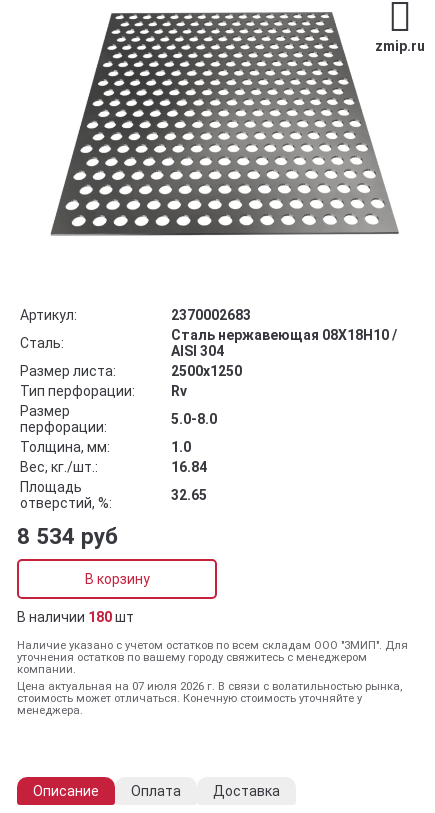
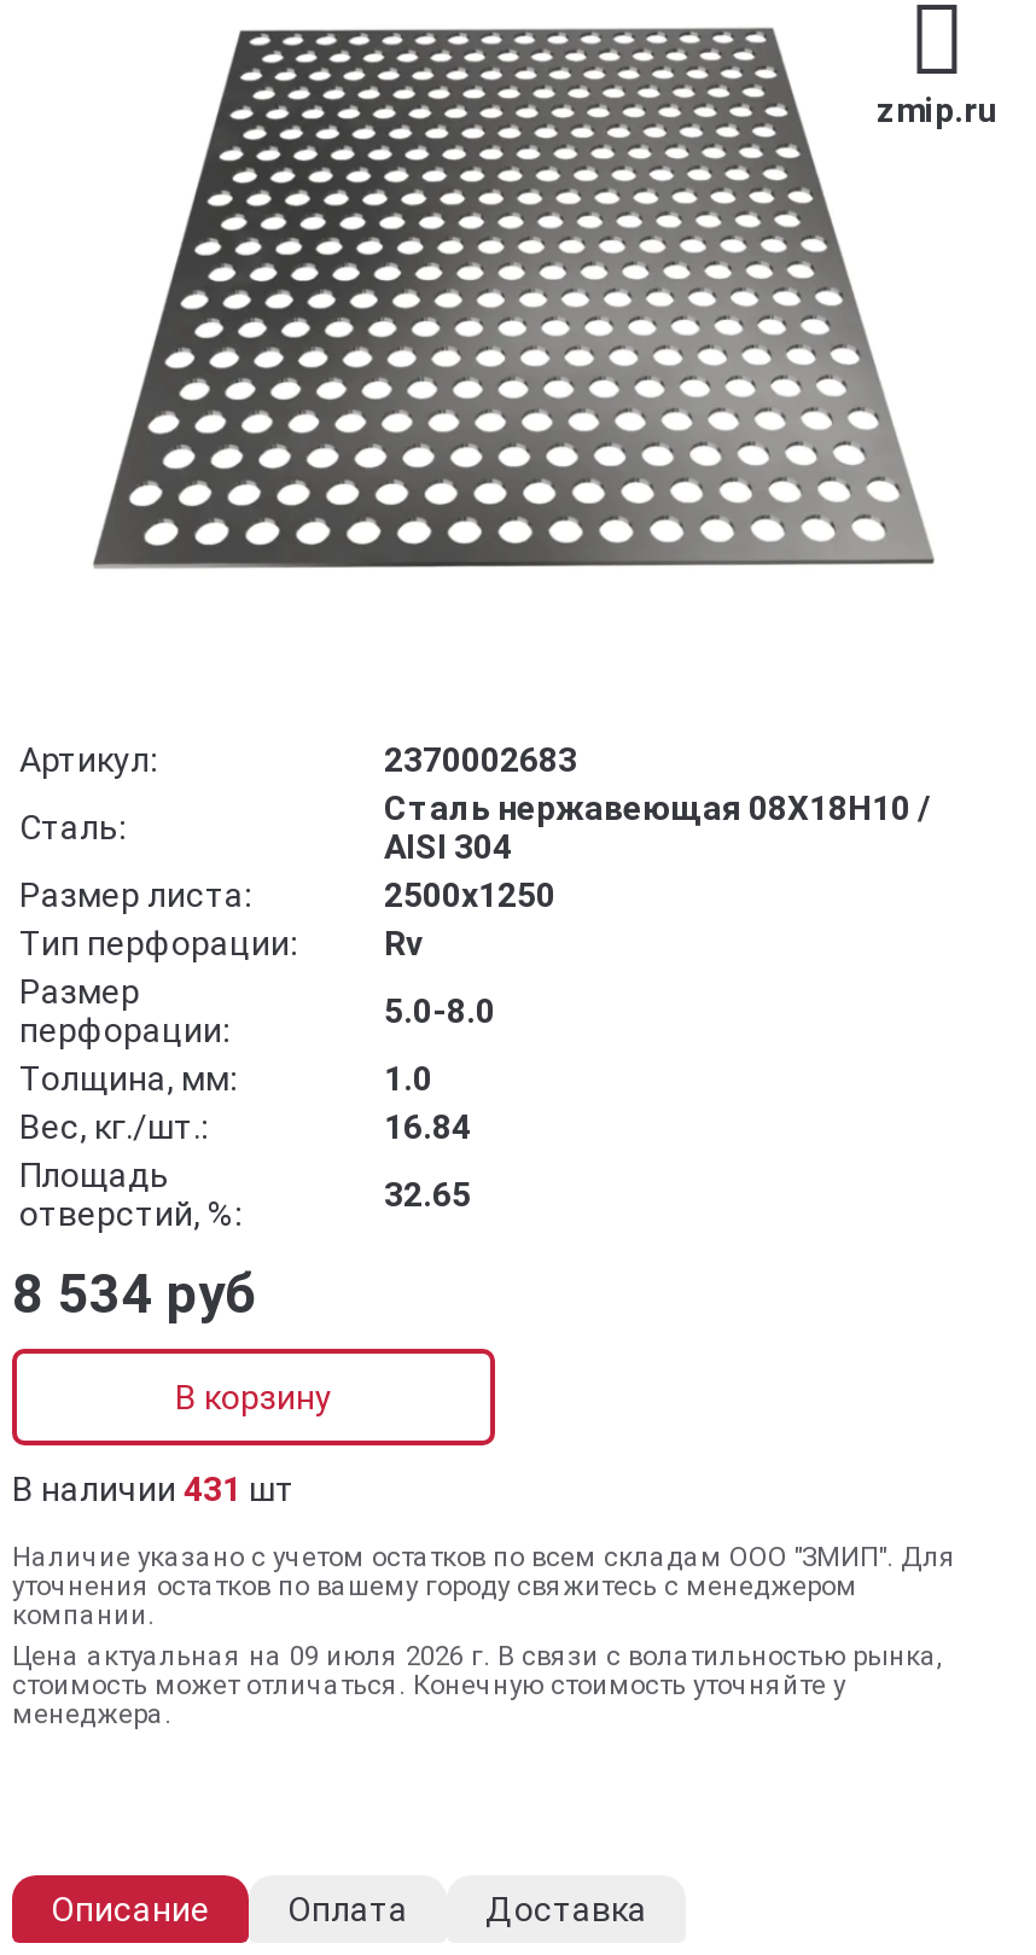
[17,609,134,625] В наличии 180 шт -> [12,1470,295,1508] В наличии 431 шт
[17,680,402,693] Цена актуальная на 07 июля 2026 г. В связи с волатильностью рынка, -> [12,1641,942,1672] Цена актуальная на 09 июля 2026 г. В связи с волатильностью рынка,

